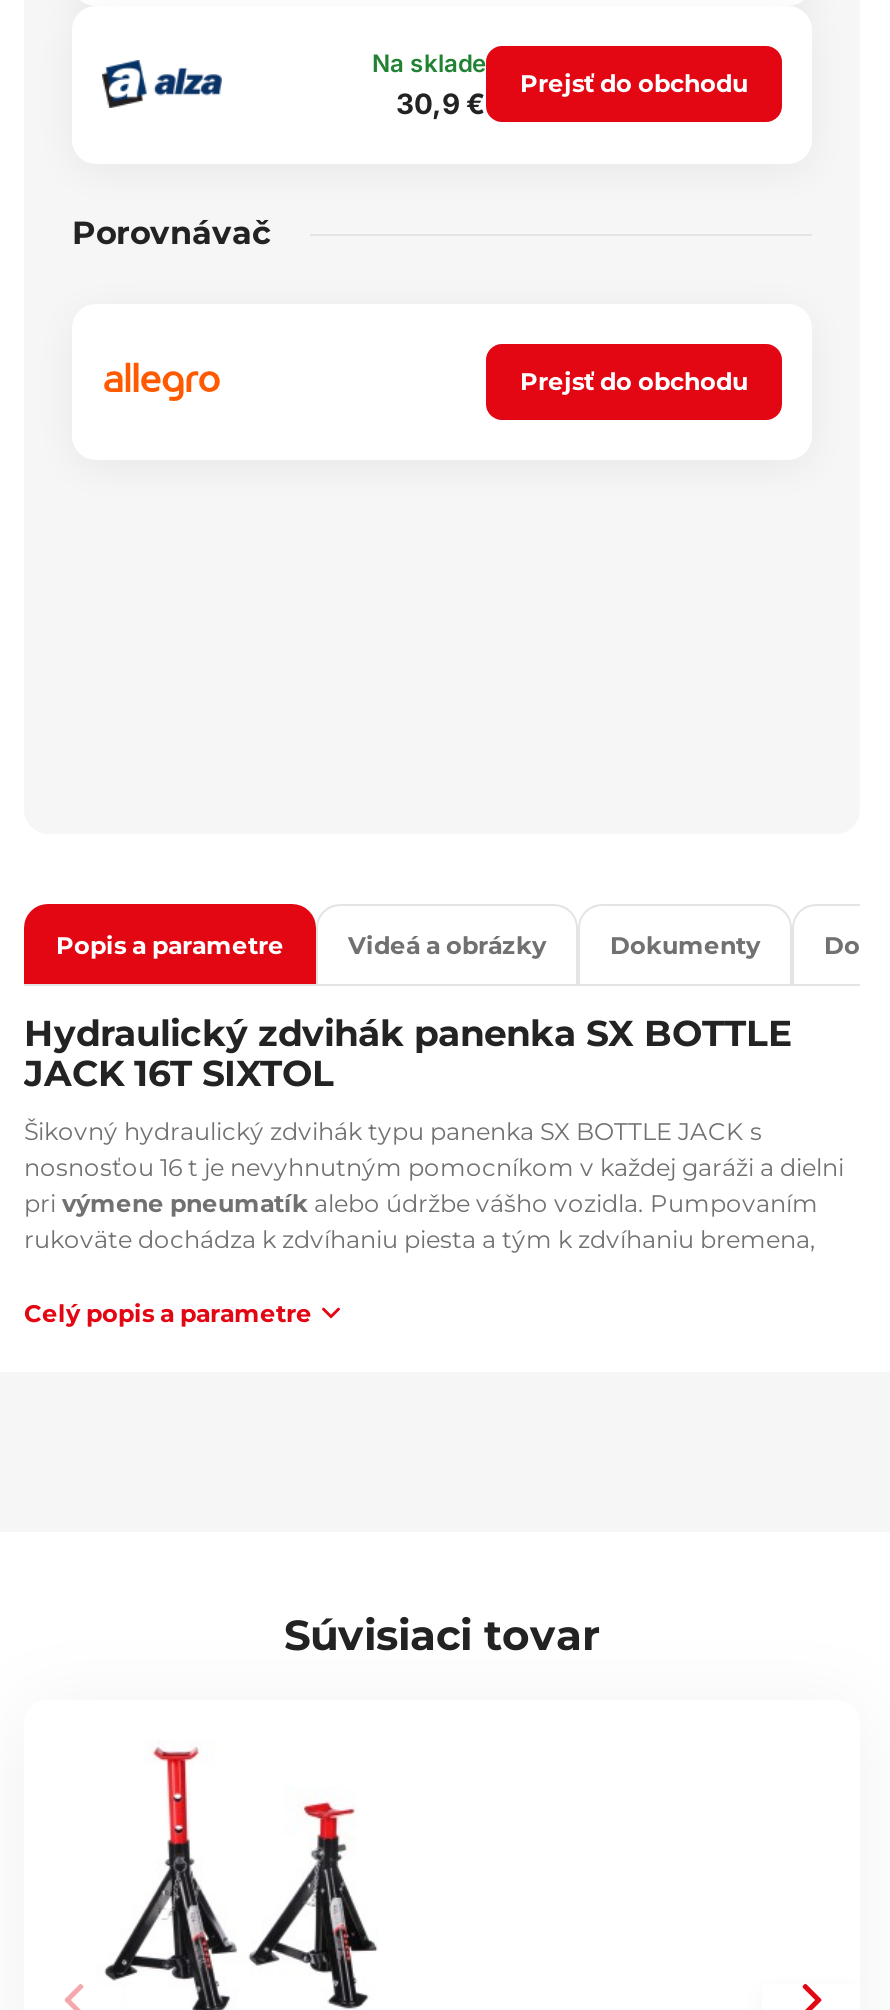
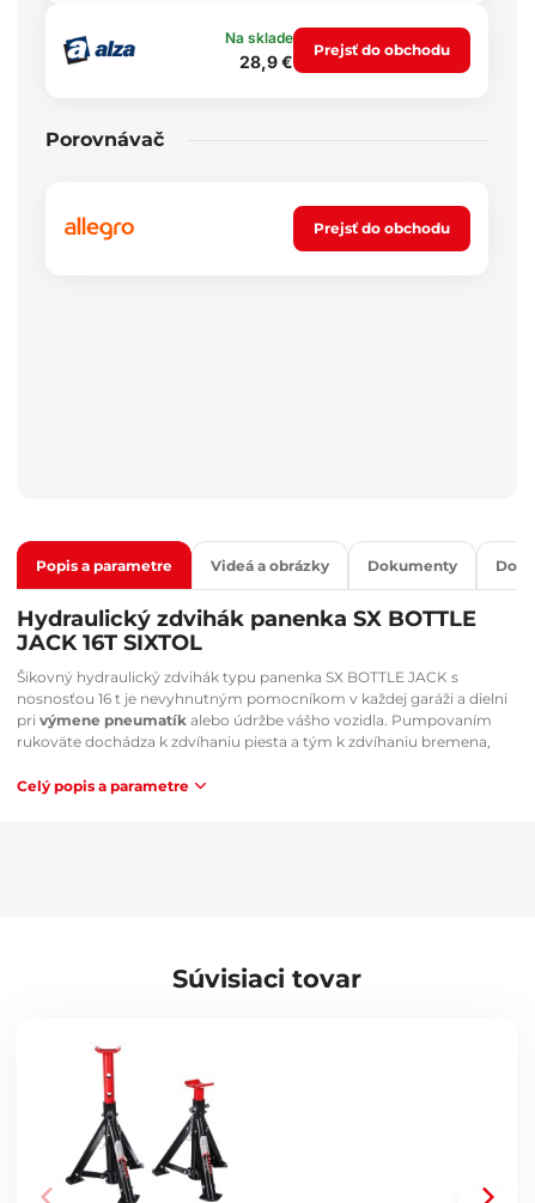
[396,85,486,119] 30,9 € -> [239,51,293,71] 28,9 €

